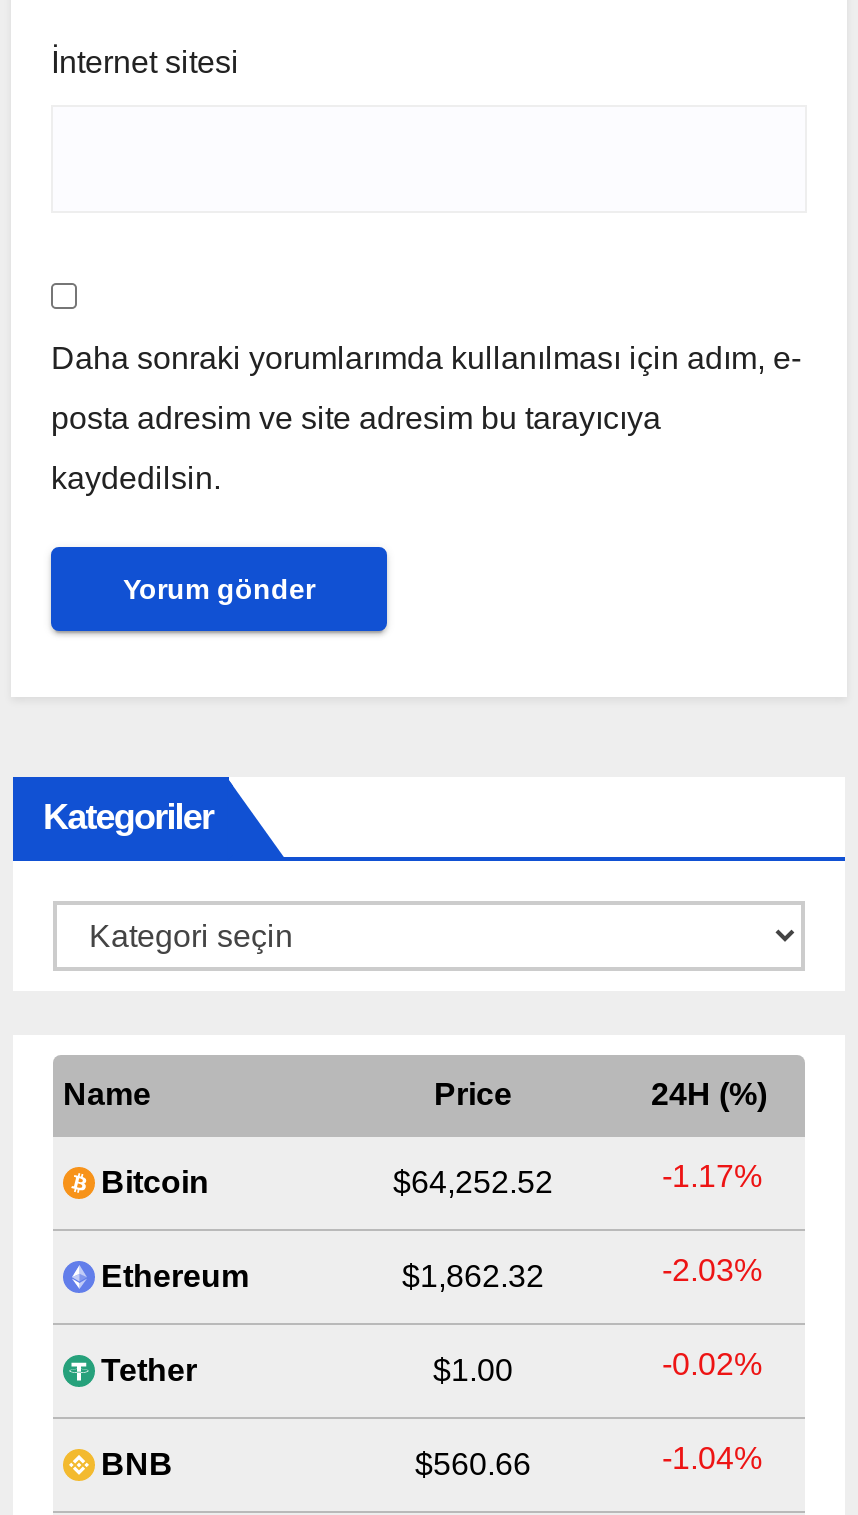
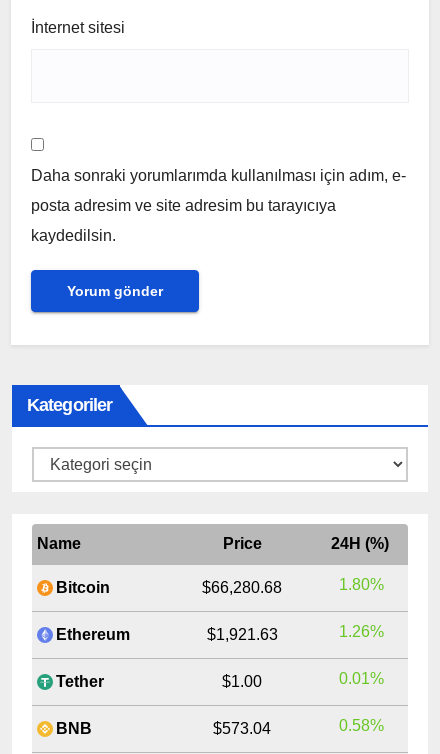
[393,1166,553,1200] $64,252.52 -> [202,579,282,596] $66,280.68
[662,1160,762,1194] -1.17% -> [339,576,384,593] 1.80%
[402,1260,544,1294] $1,862.32 -> [206,626,277,643] $1,921.63
[662,1254,762,1288] -2.03% -> [339,623,384,640] 1.26%
[662,1348,762,1382] -0.02% -> [339,670,384,687] 0.01%
[415,1448,531,1482] $560.66 -> [213,720,271,737] $573.04
[662,1442,762,1476] -1.04% -> [339,717,384,734] 0.58%

